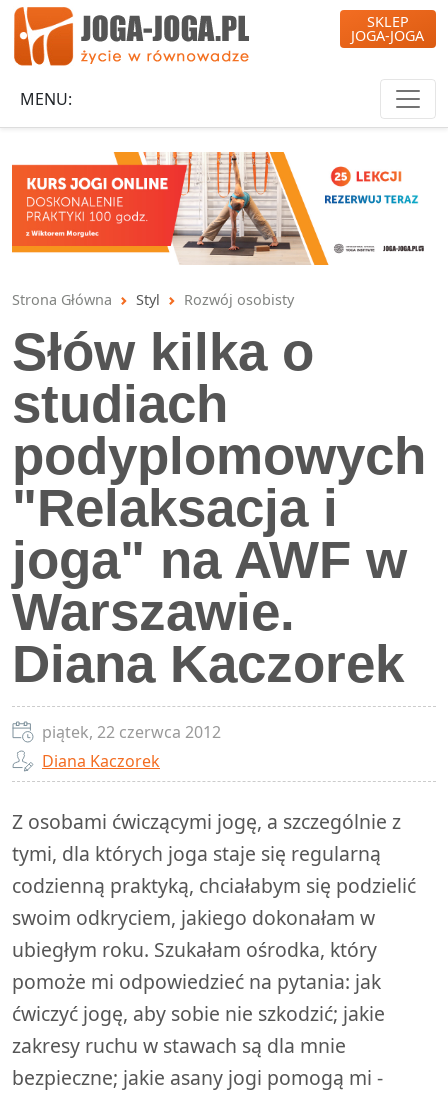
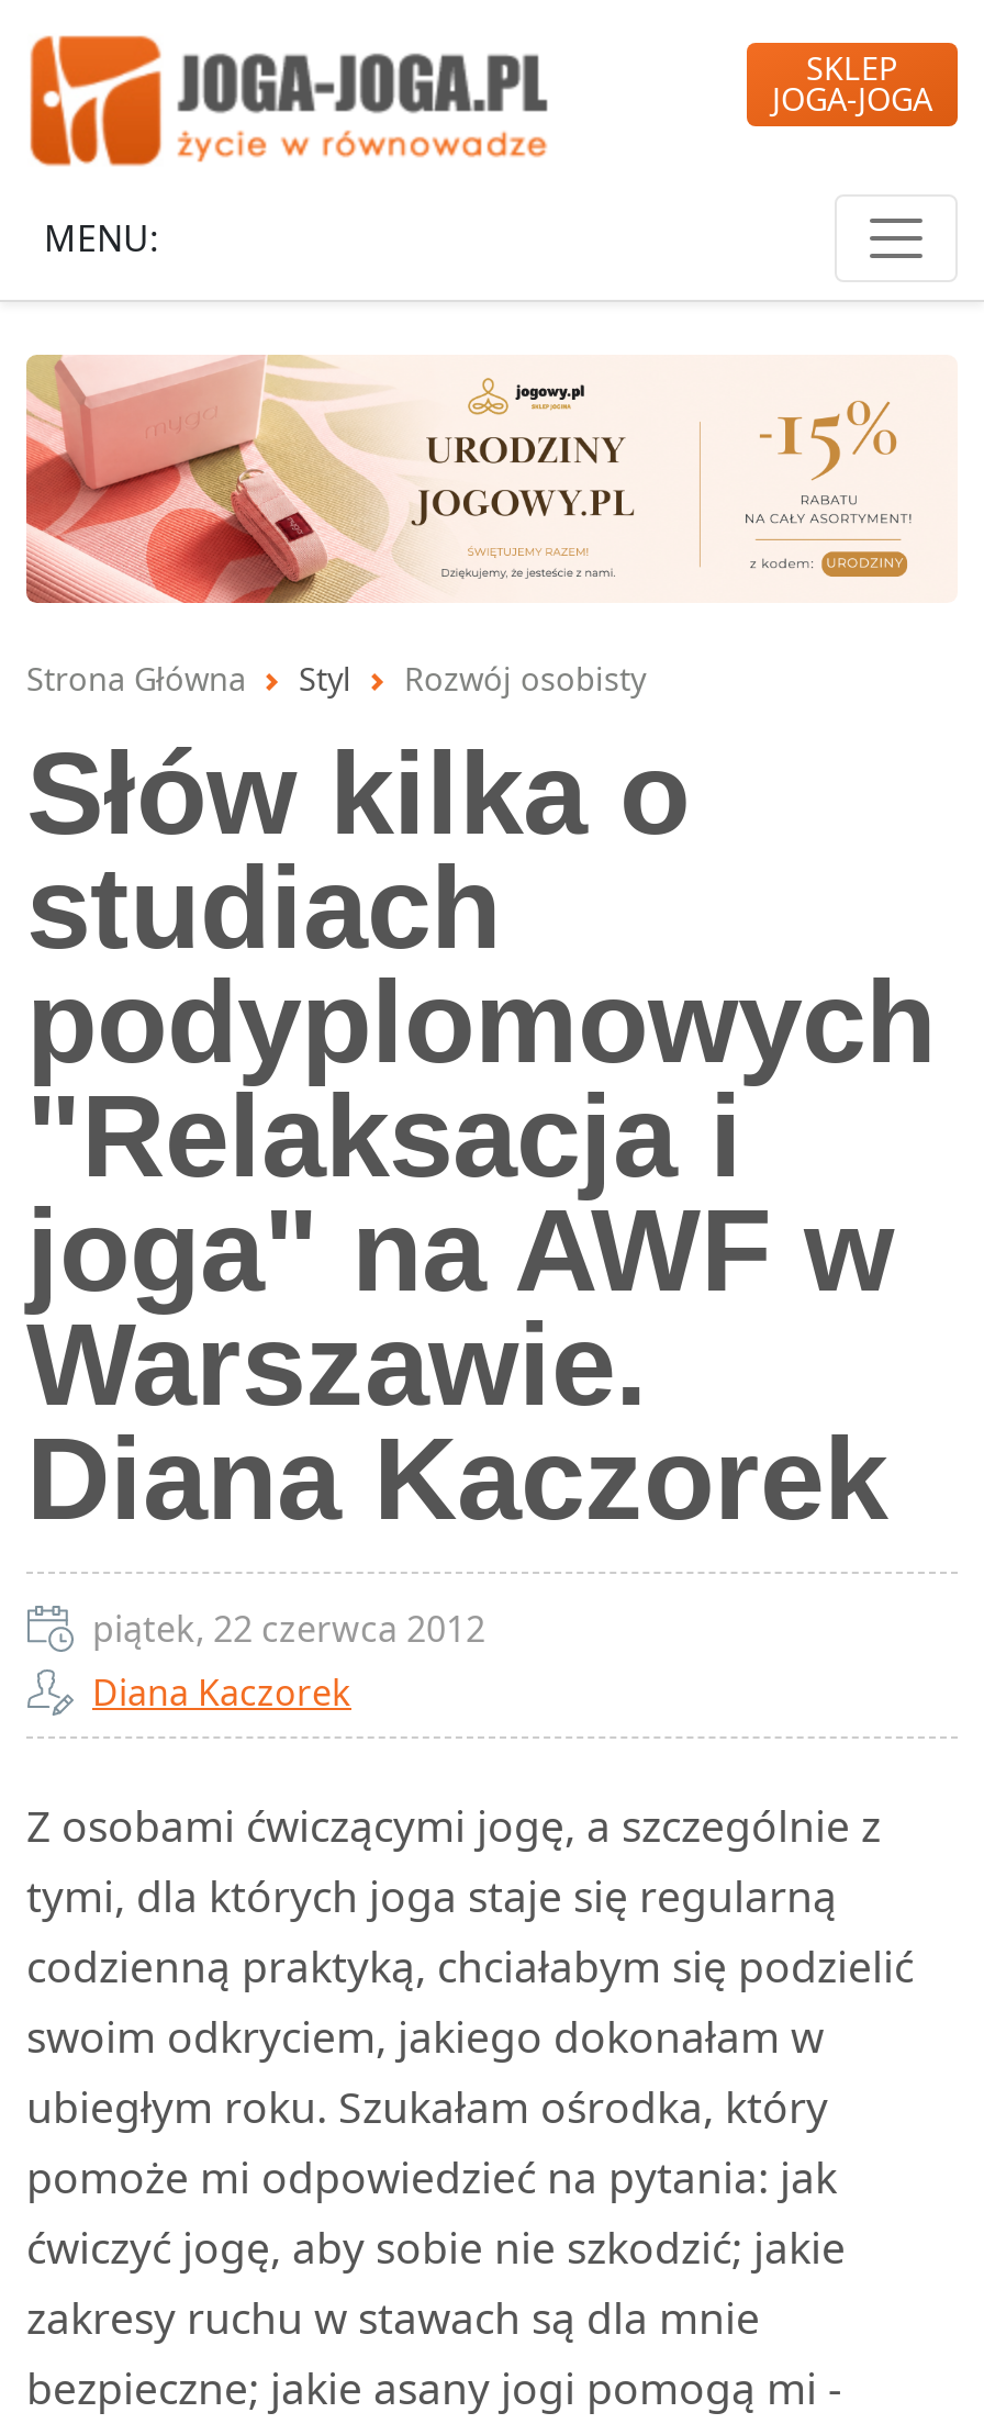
[11,151,425,266] [image] -> [24,353,931,605] [image]

